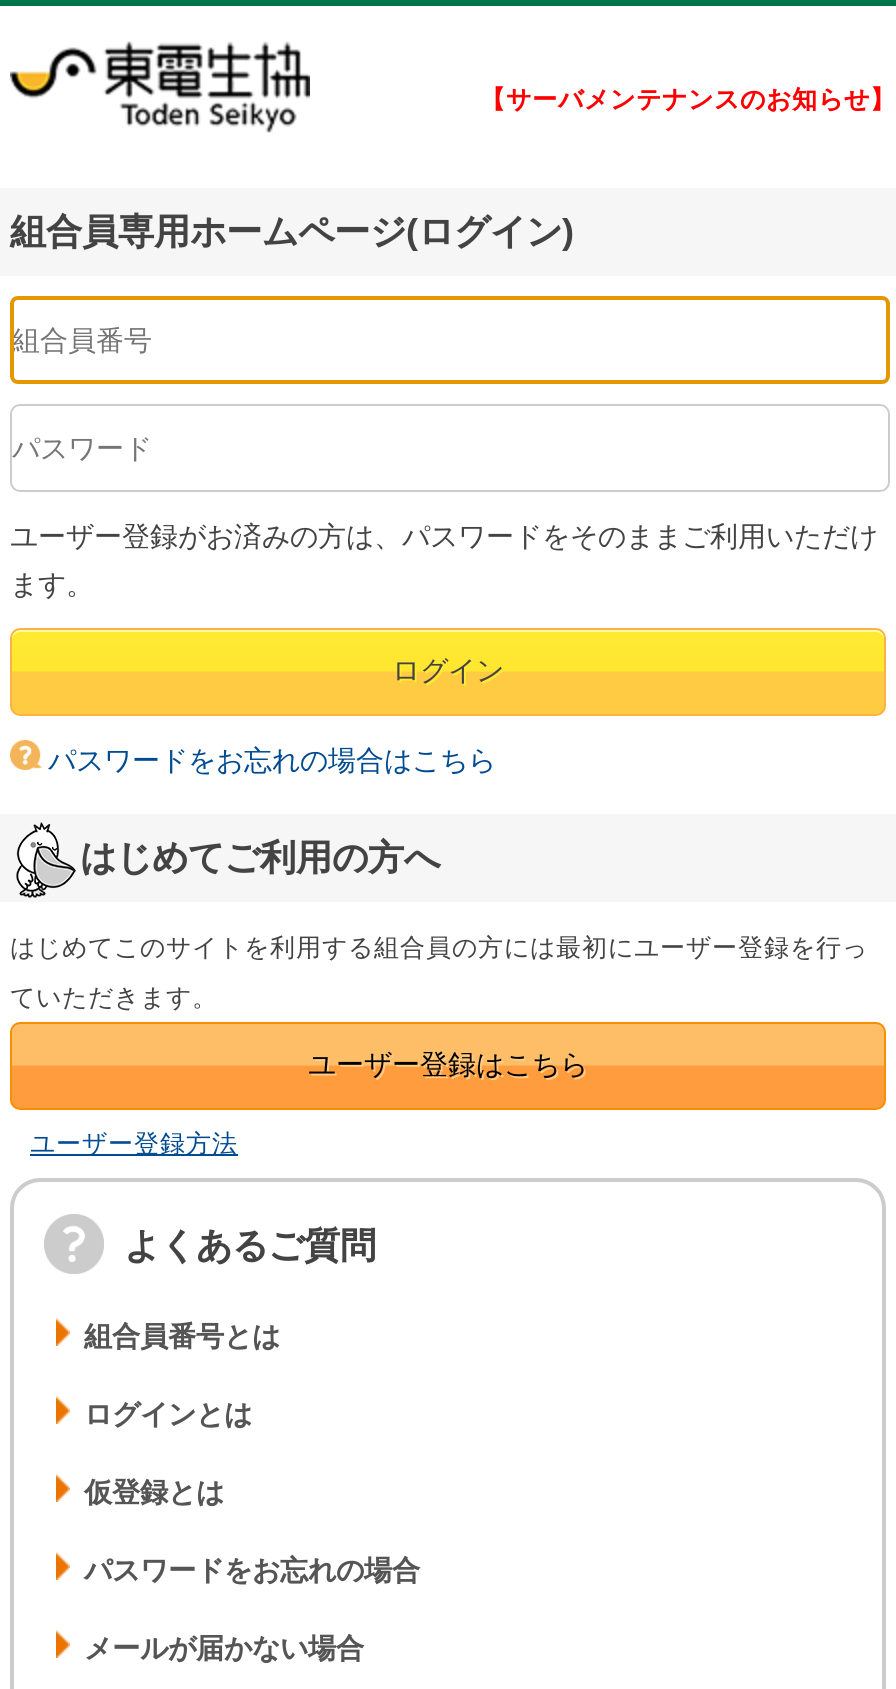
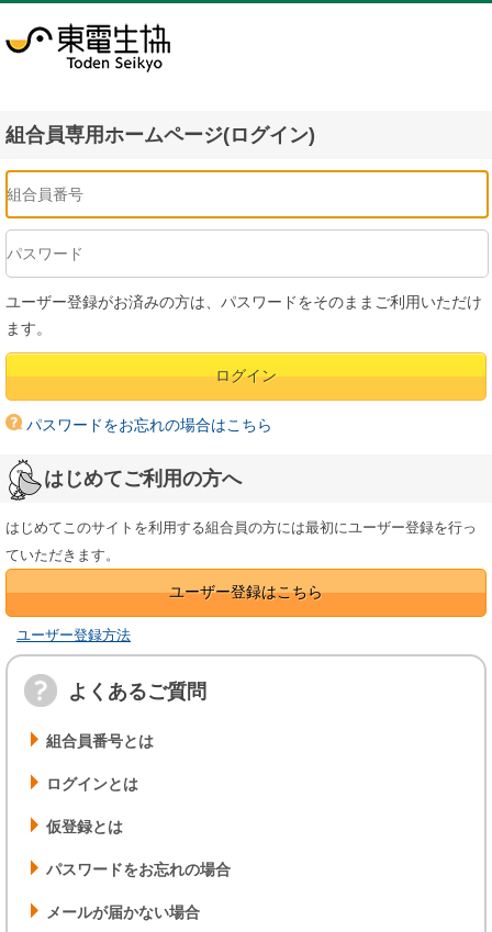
[480,86,896,114] 【サーバメンテナンスのお知らせ】 -> none

